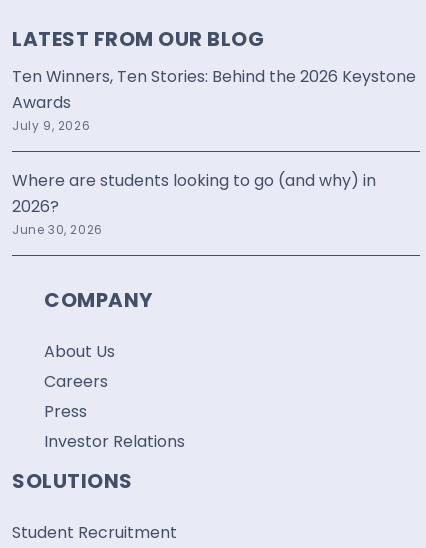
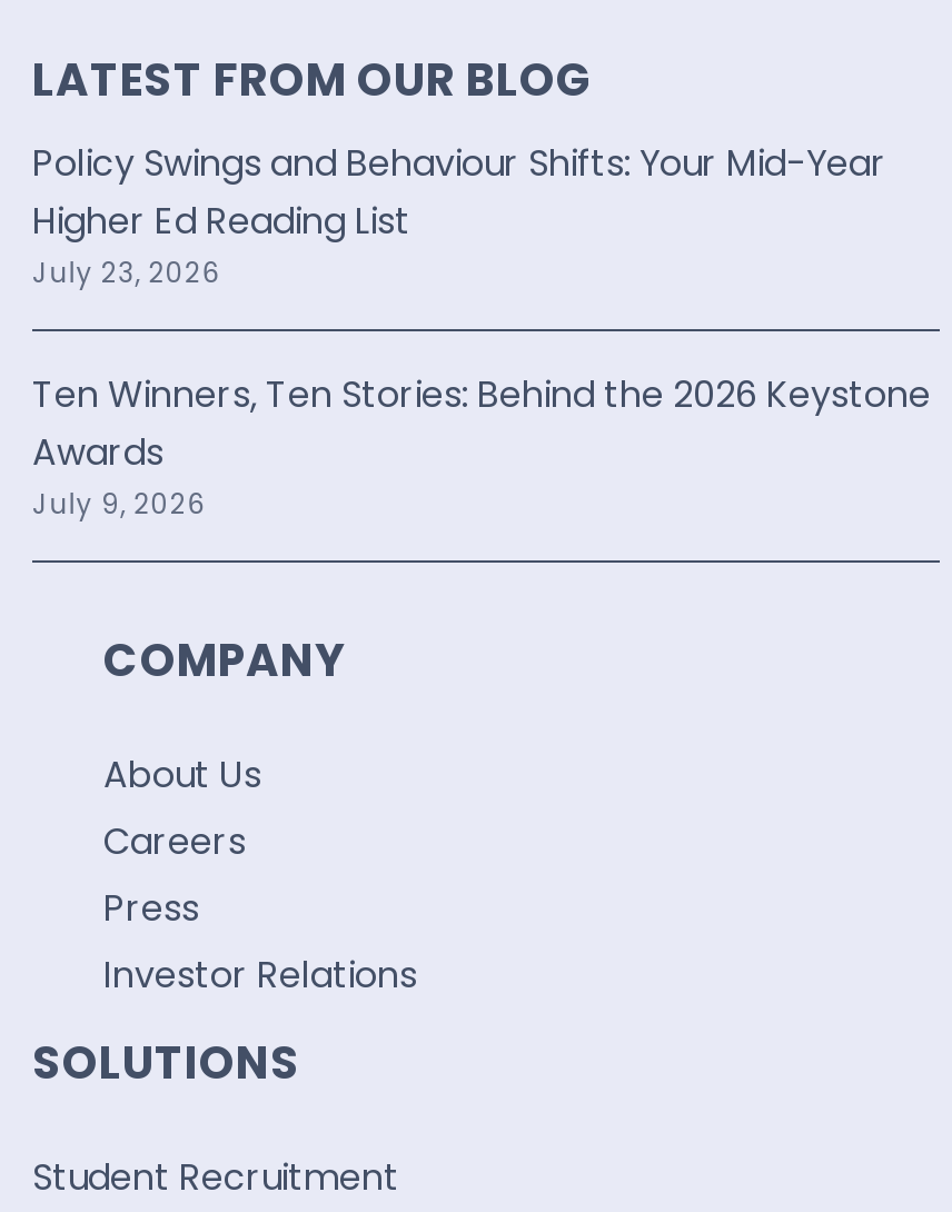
none -> [32,137,886,290] Policy Swings and Behaviour Shifts: Your Mid-Year | Higher Ed Reading List | July 23, 2026
moved [12,64,416,133] -> [32,368,931,521]: Ten Winners, Ten Stories: Behind the 2026 Keystone | Awards | July 9, 2026
[12,168,376,237] Where are students looking to go (and why) in | 2026? | June 30, 2026 -> none

